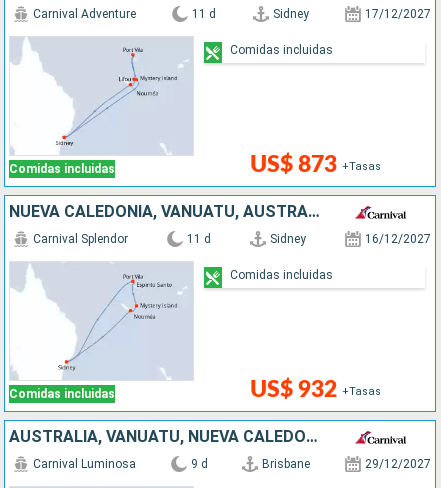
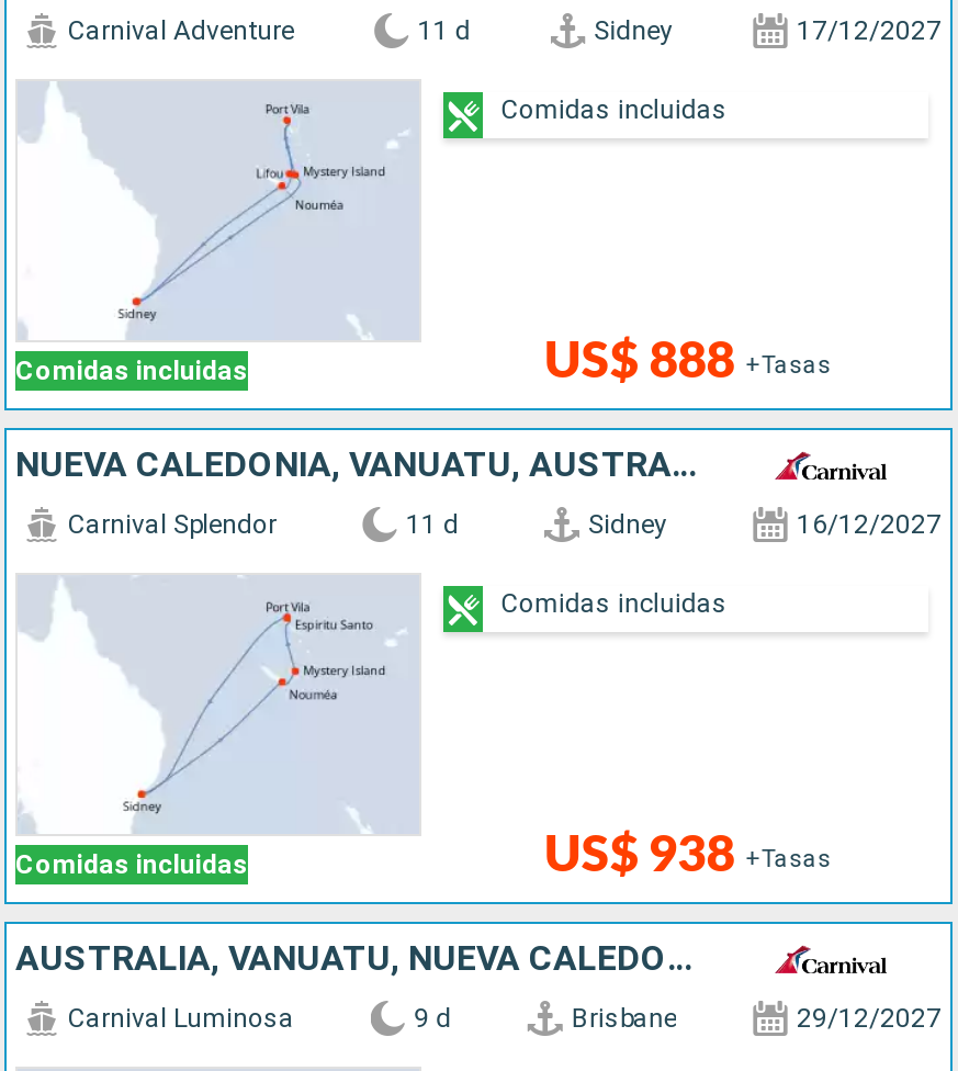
[250,153,381,176] US$ 873 +Tasas -> [544,337,831,387] US$ 888 +Tasas
[250,378,381,401] US$ 932 +Tasas -> [544,830,831,881] US$ 938 +Tasas

